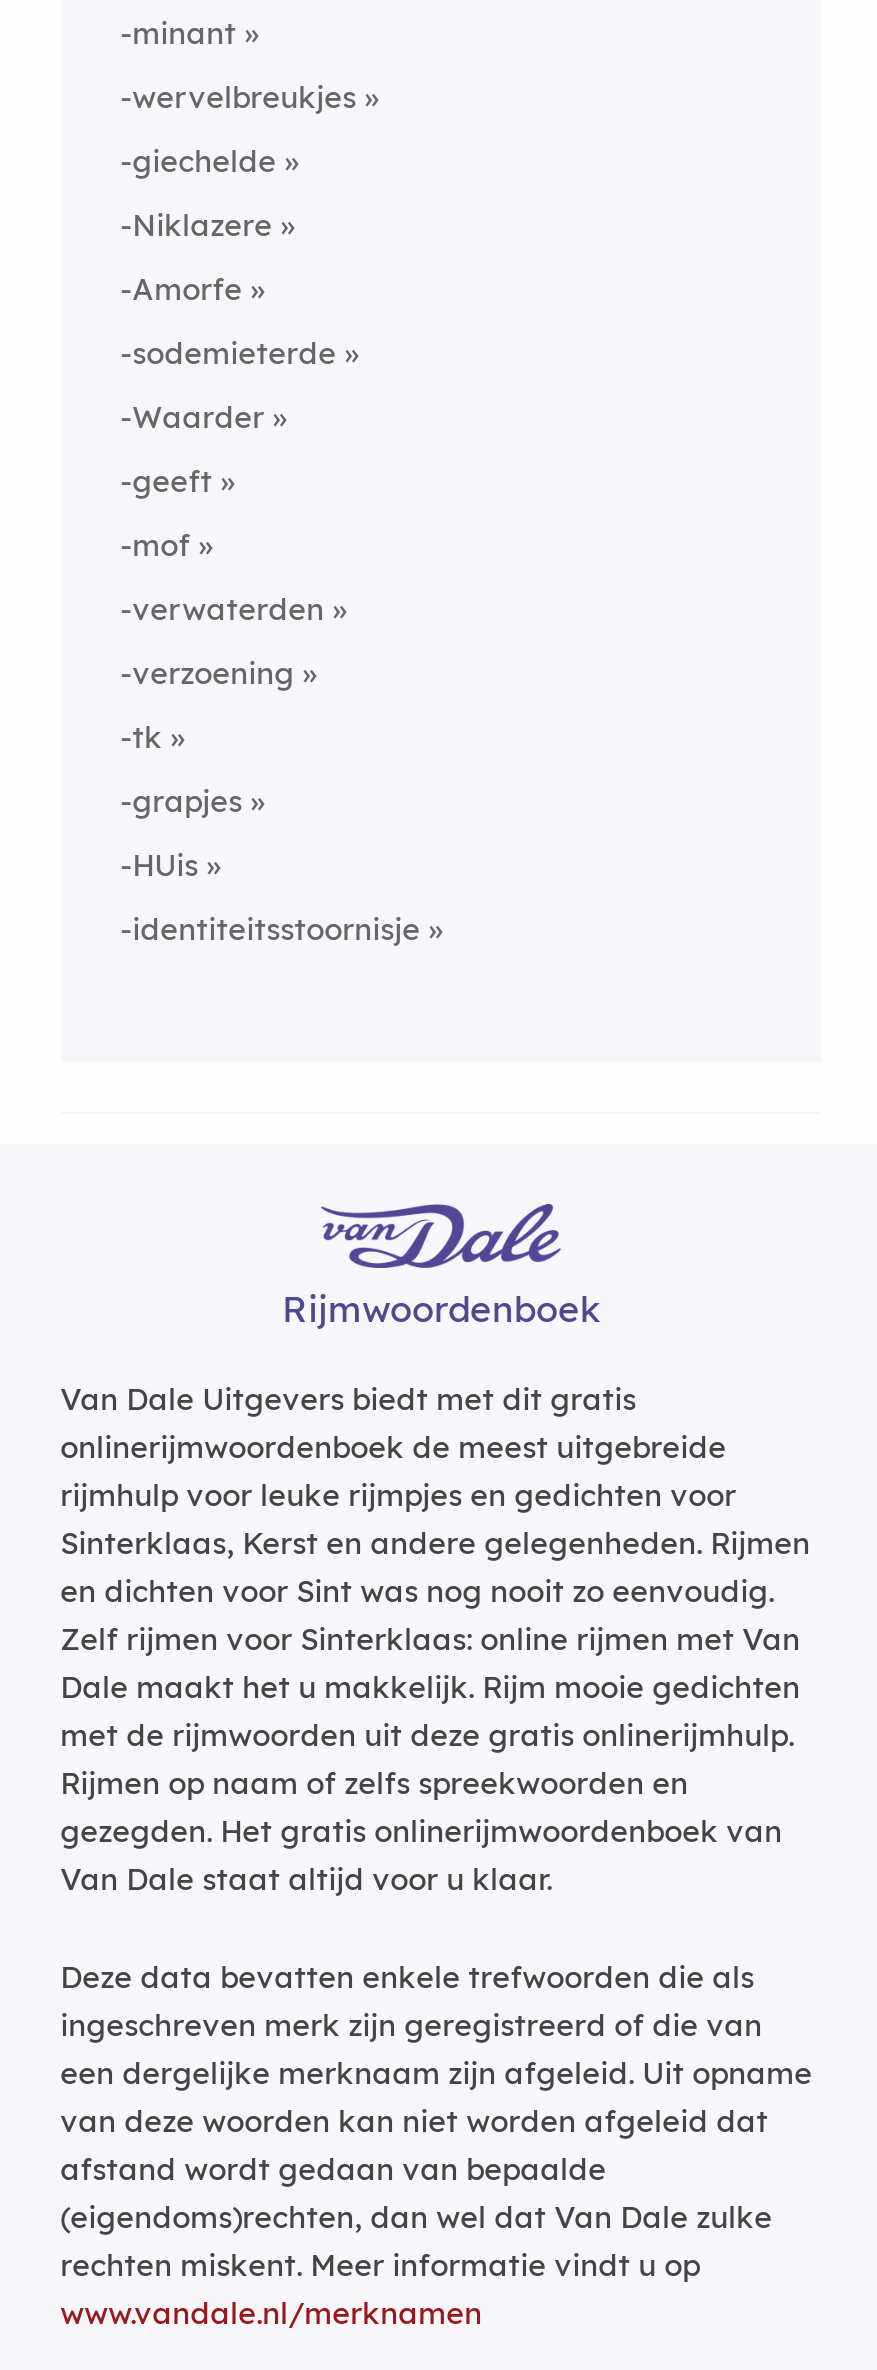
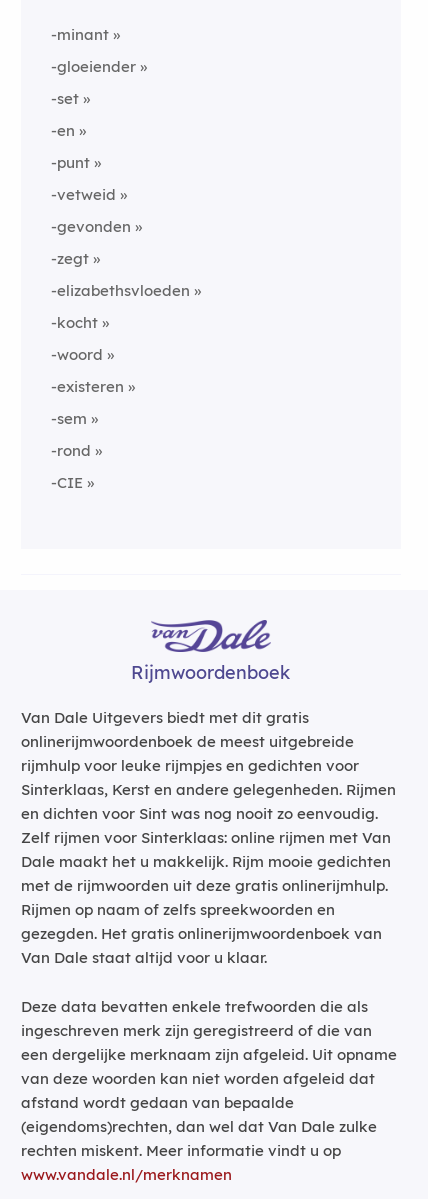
[120,78,356,116] -wervelbreukjes -> [51,57,136,76] -gloeiender
[120,142,276,180] -giechelde -> [51,89,79,108] -set
[120,206,272,244] -Niklazere -> [51,121,75,140] -en
[120,270,242,308] -Amorfe -> [51,153,90,172] -punt
[120,334,336,372] -sodemieterde -> [51,185,116,204] -vetweid
[120,398,264,436] -Waarder -> [51,217,131,236] -gevonden
[120,462,212,500] -geeft -> [51,249,89,268] -zegt
[120,526,190,564] -mof -> [51,281,190,300] -elizabethsvloeden
[120,590,324,628] -verwaterden -> [51,313,98,332] -kocht
[120,654,294,692] -verzoening -> [51,345,103,364] -woord
[120,718,162,756] -tk -> [51,377,124,396] -existeren
[120,782,242,820] -grapjes -> [51,409,87,428] -sem
[120,846,198,884] -HUis -> [51,441,91,460] -rond
[120,910,420,948] -identiteitsstoornisje -> [51,473,83,492] -CIE

